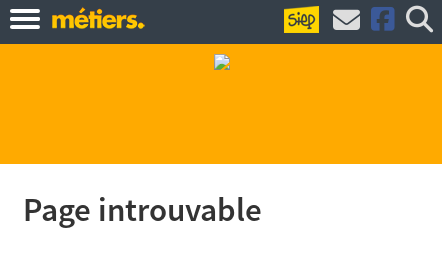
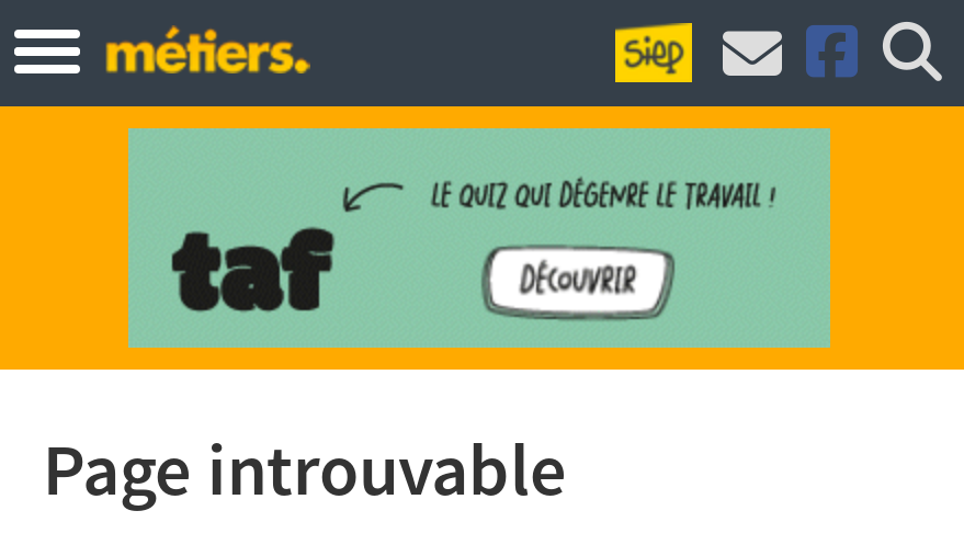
none -> [126,126,832,350] [image]

